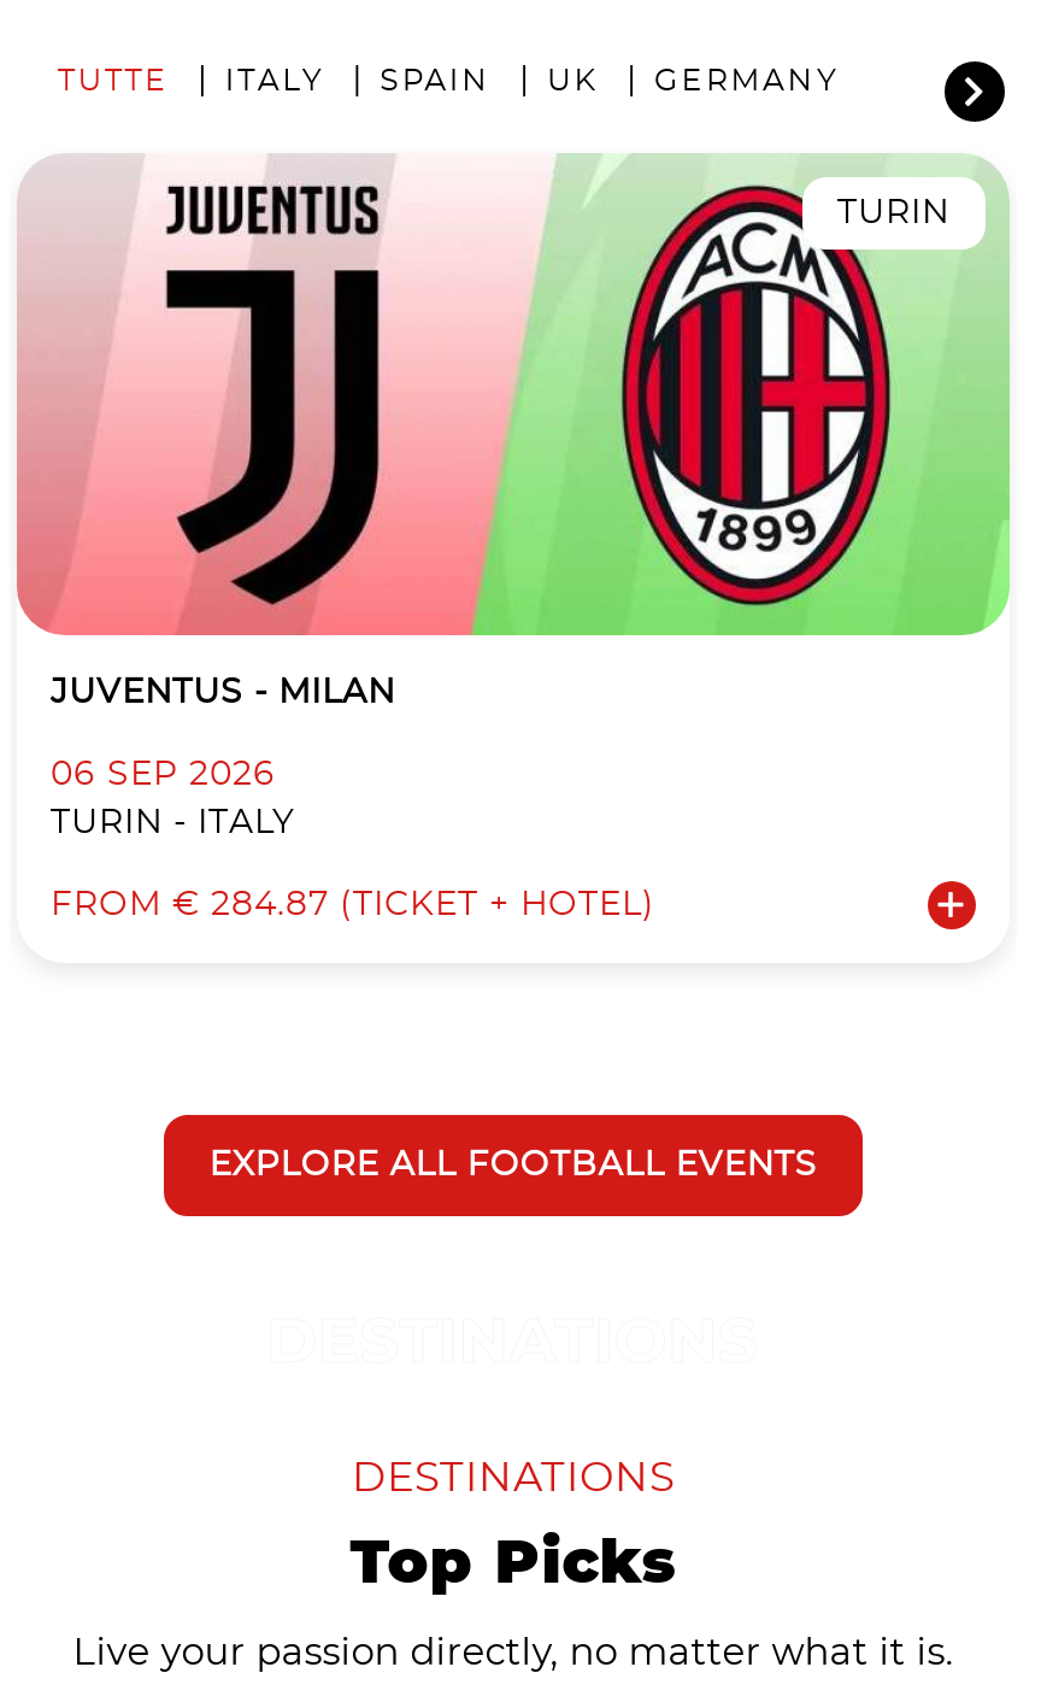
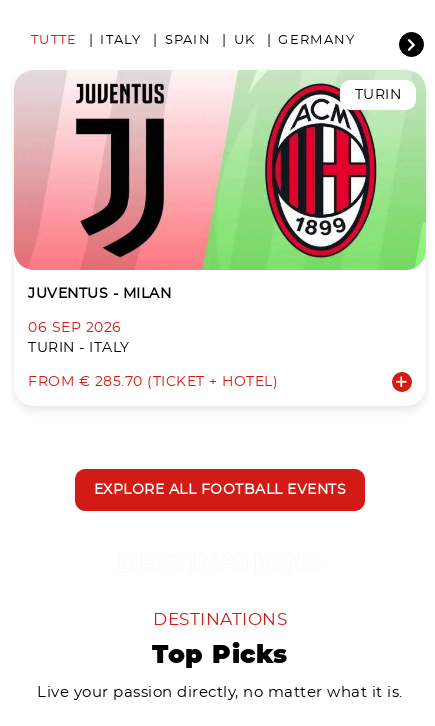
[51,889,655,923] FROM € 284.87 (TICKET + HOTEL) -> [28,375,278,389] FROM € 285.70 (TICKET + HOTEL)

